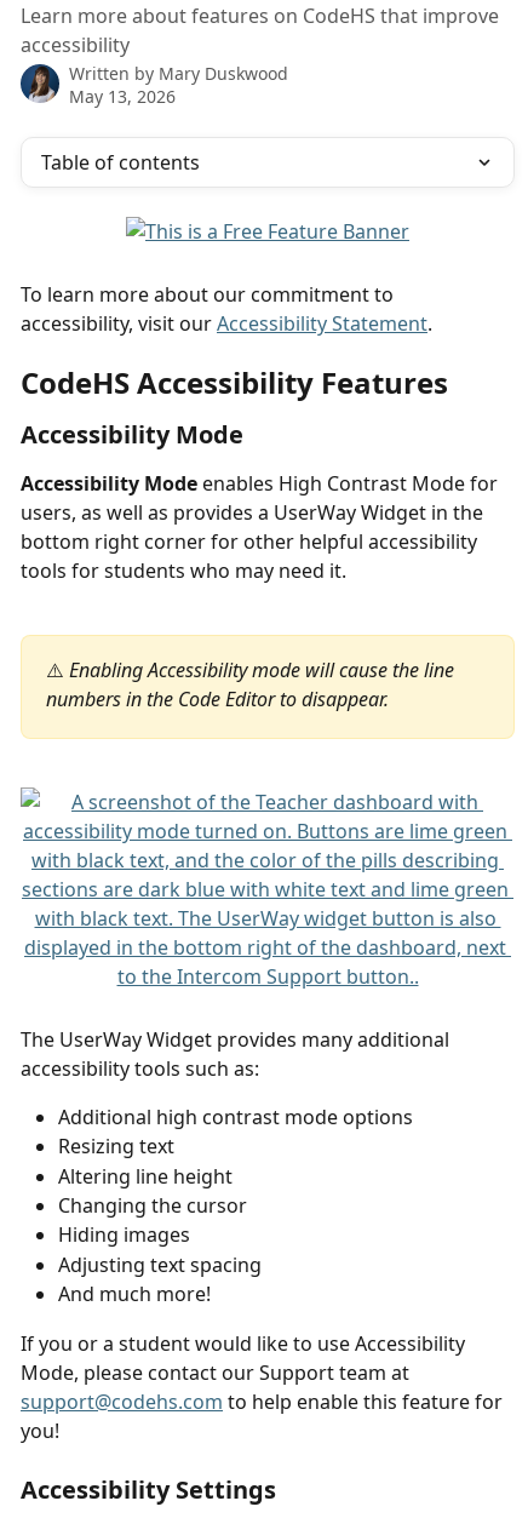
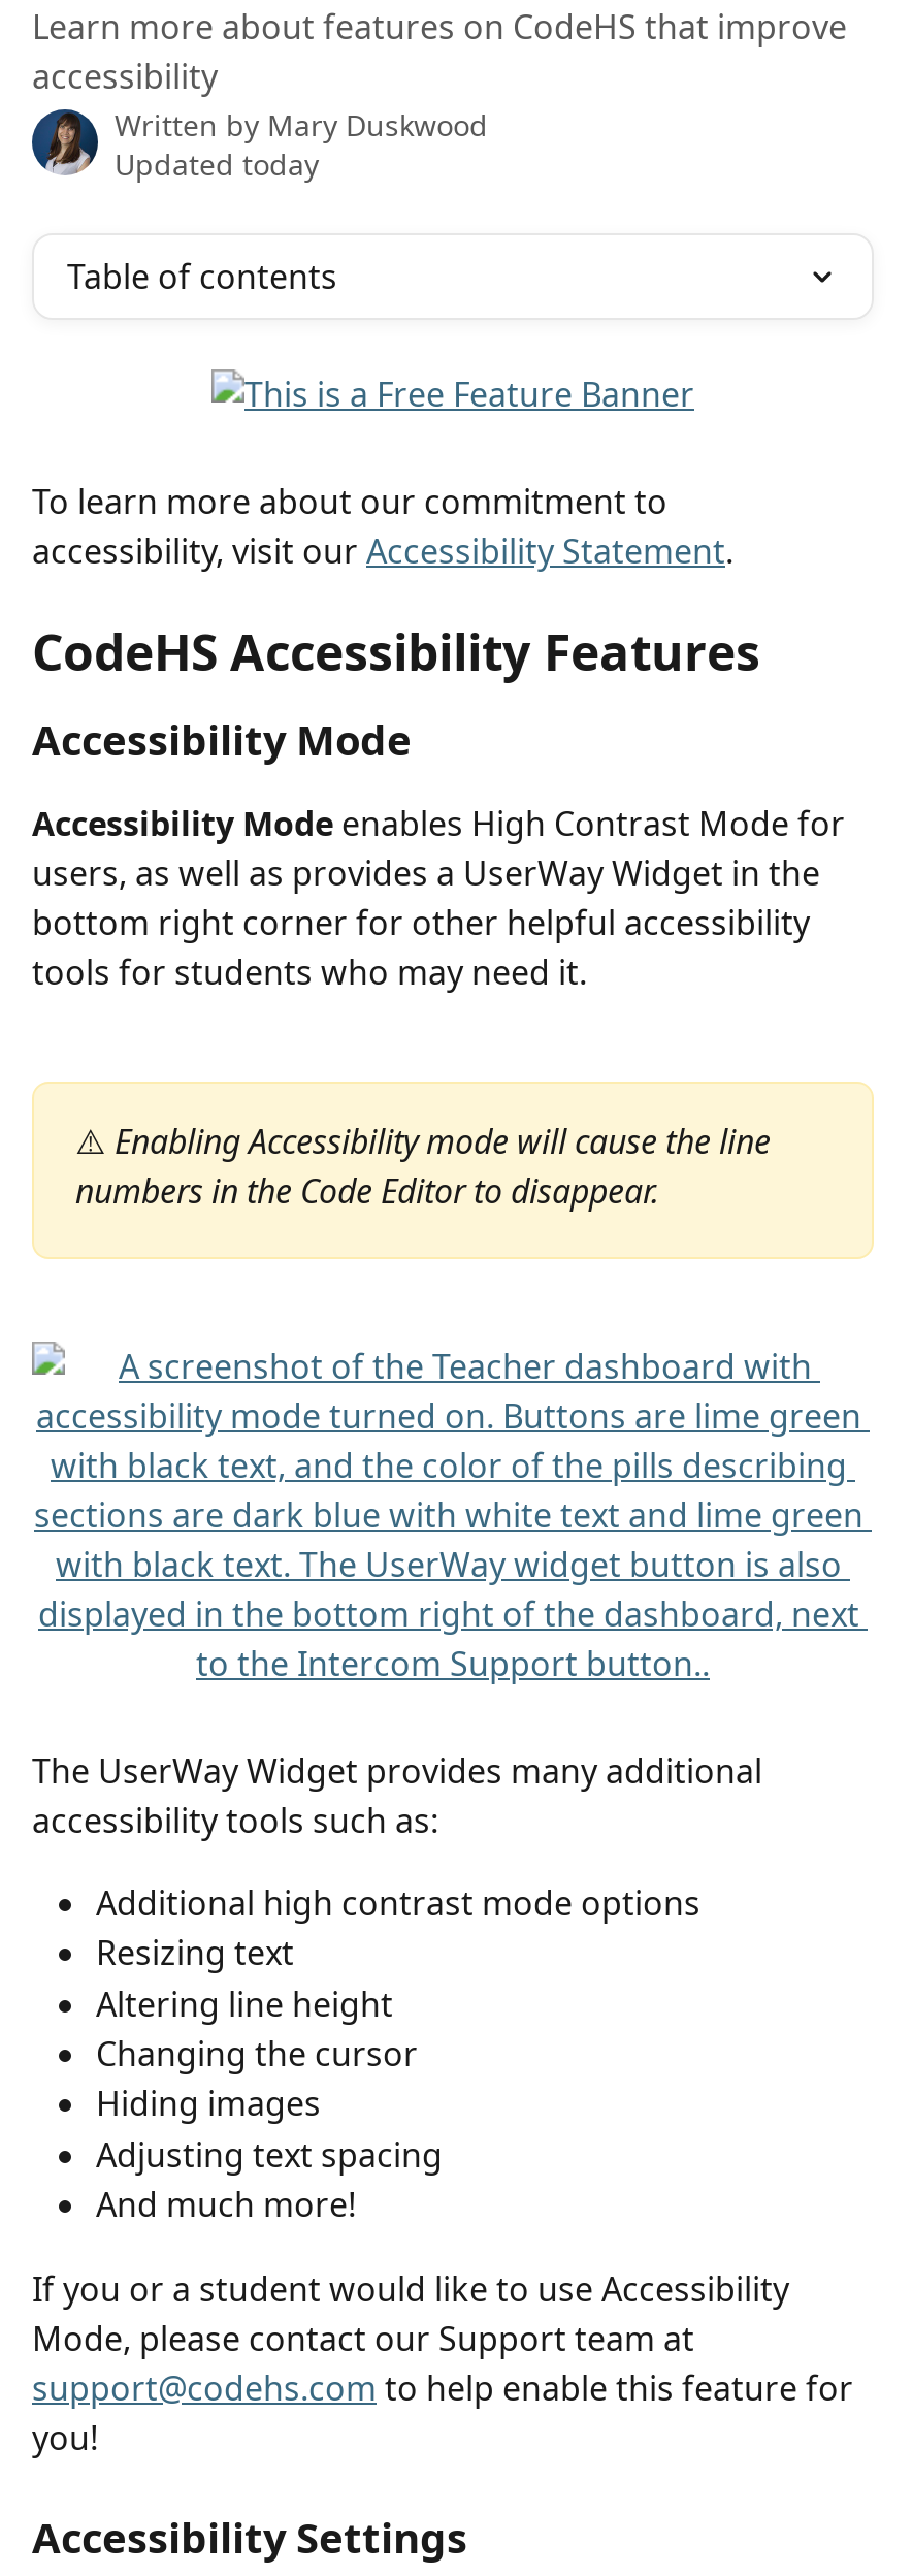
[69,85,176,108] May 13, 2026 -> [115,144,319,184] Updated today

